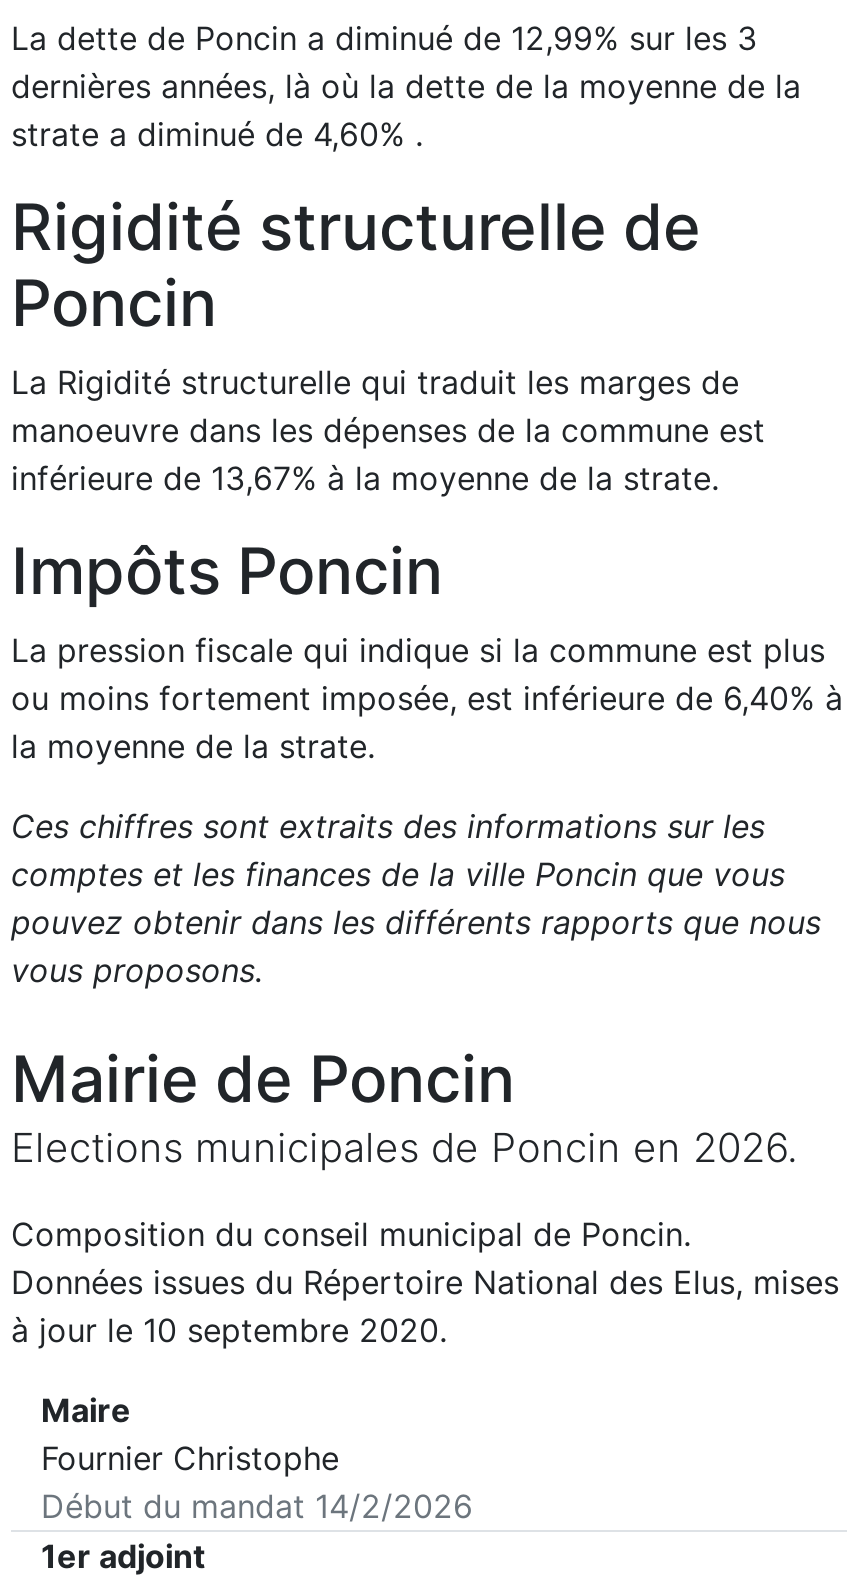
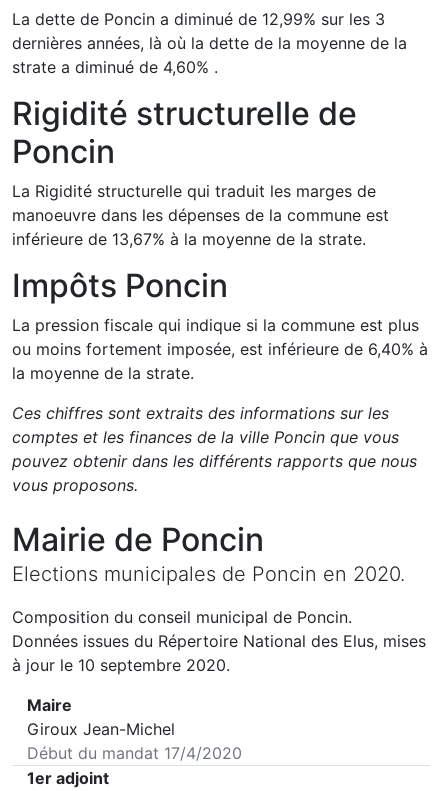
[11,1124,797,1172] Elections municipales de Poncin en 2026. -> [12,562,405,586] Elections municipales de Poncin en 2020.
[41,1438,473,1526] Fournier Christophe | Début du mandat 14/2/2026 -> [27,719,242,763] Giroux Jean-Michel | Début du mandat 17/4/2020

